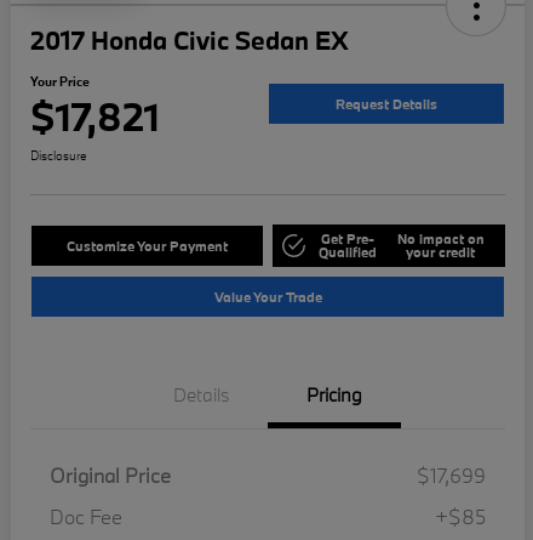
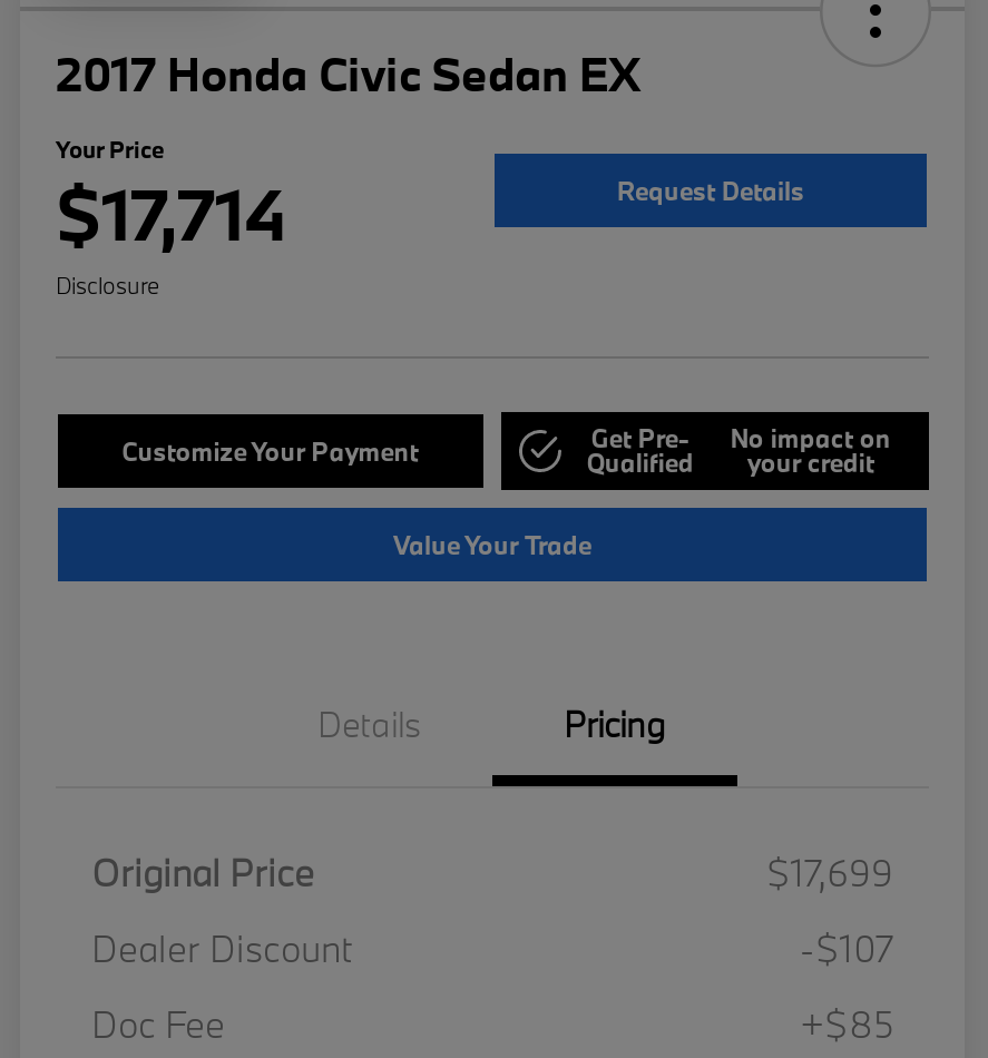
[30,92,160,141] $17,821 -> [56,169,287,258] $17,714
none -> [91,924,893,971] Dealer Discount | -$107

